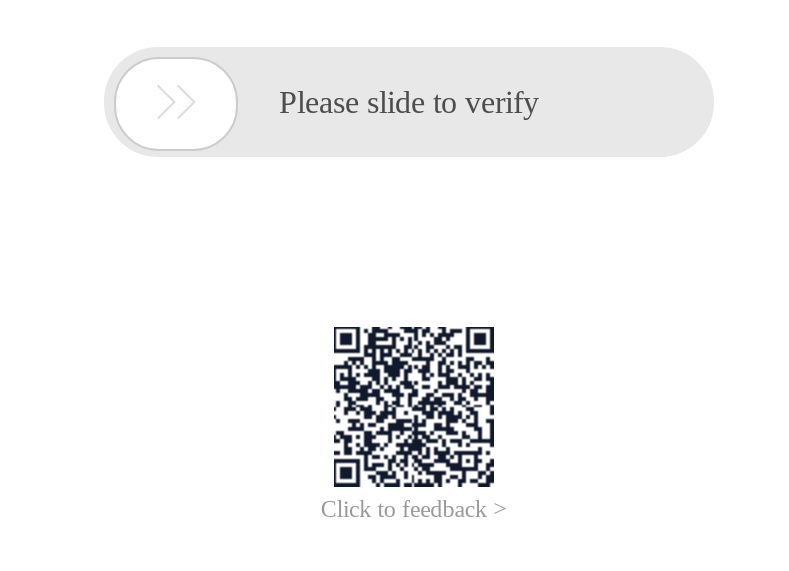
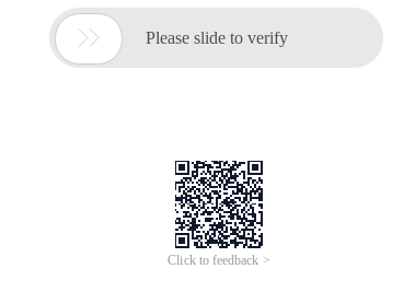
[332,337,496,489] [image] -> [174,165,262,249] [image]

